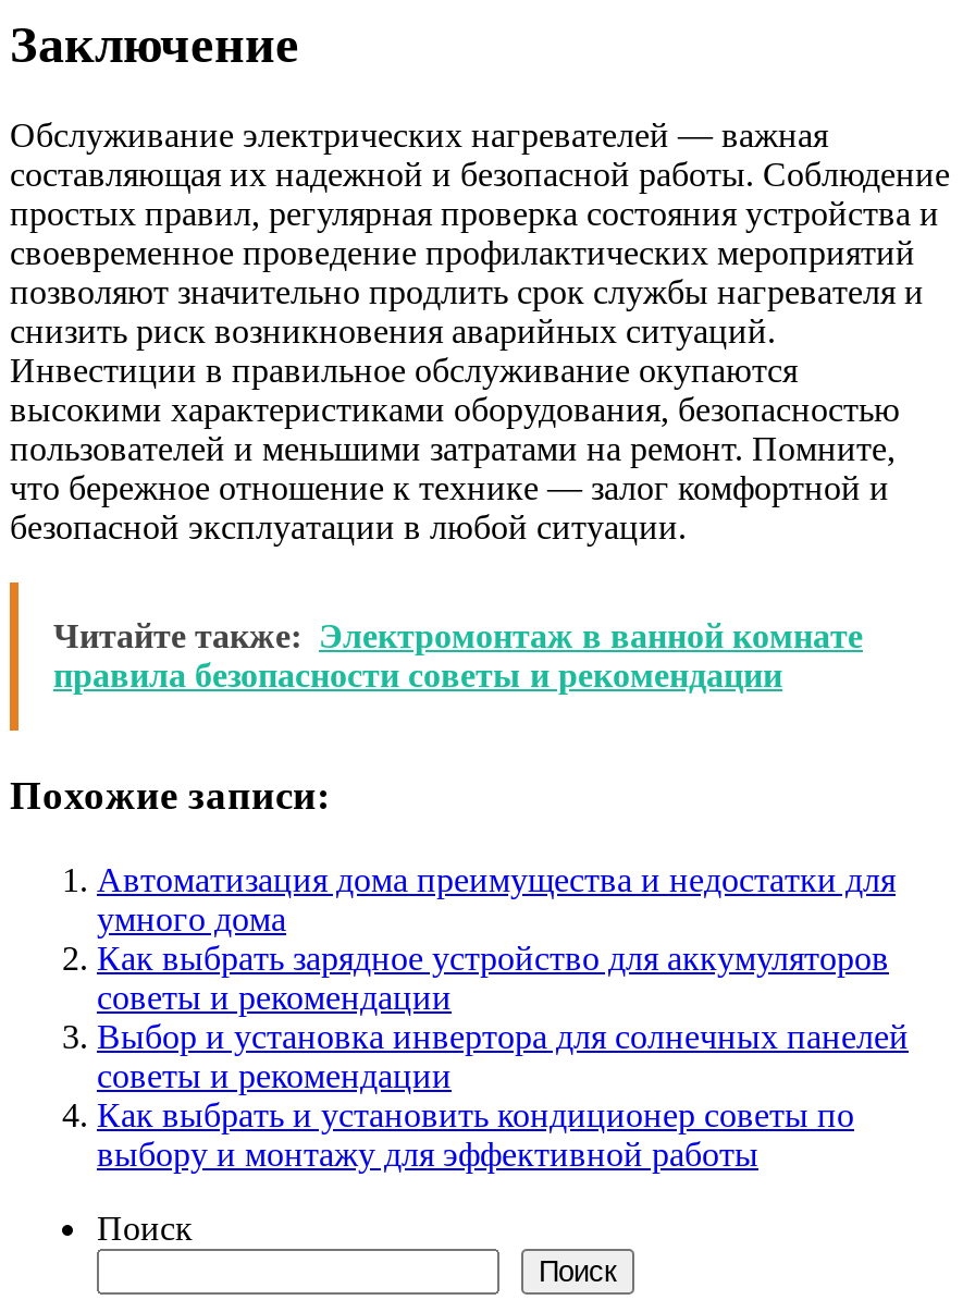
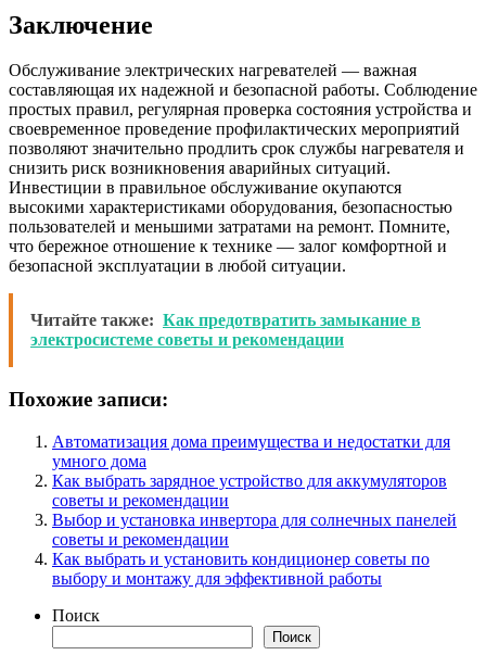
[53,618,863,694] Читайте также: Электромонтаж в ванной комнате | правила безопасности советы и рекомендации -> [30,311,421,349] Читайте также: Как предотвратить замыкание в | электросистеме советы и рекомендации

